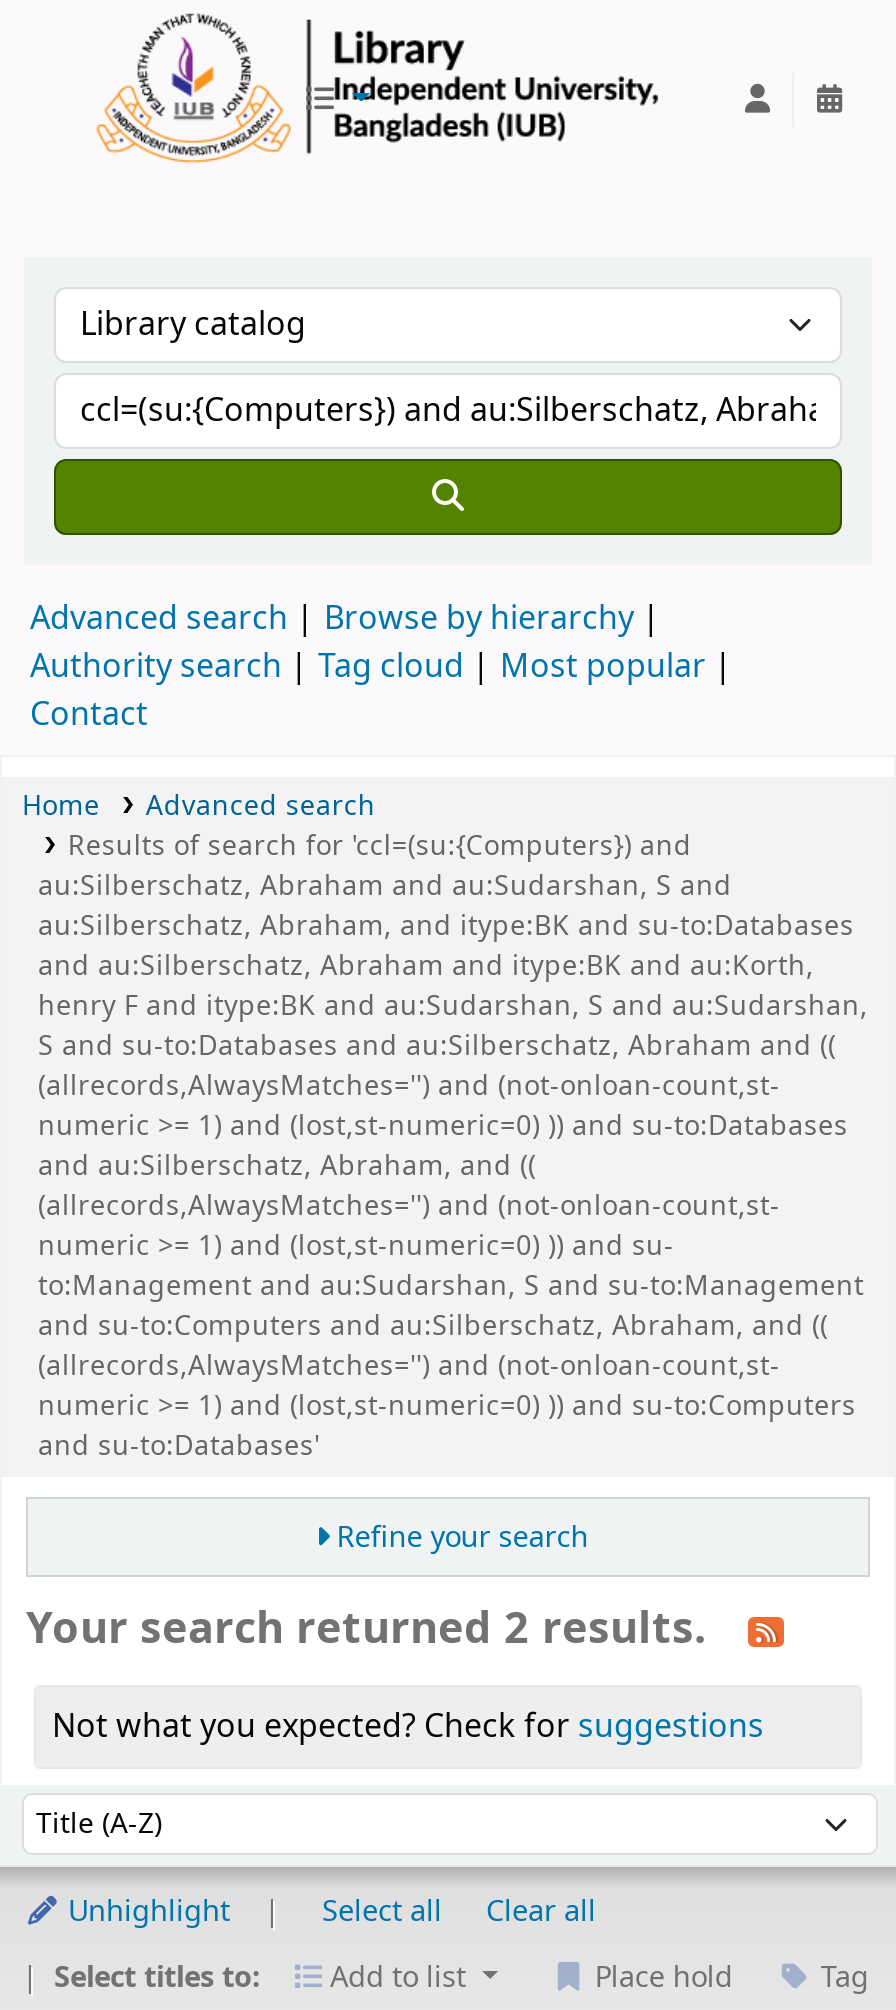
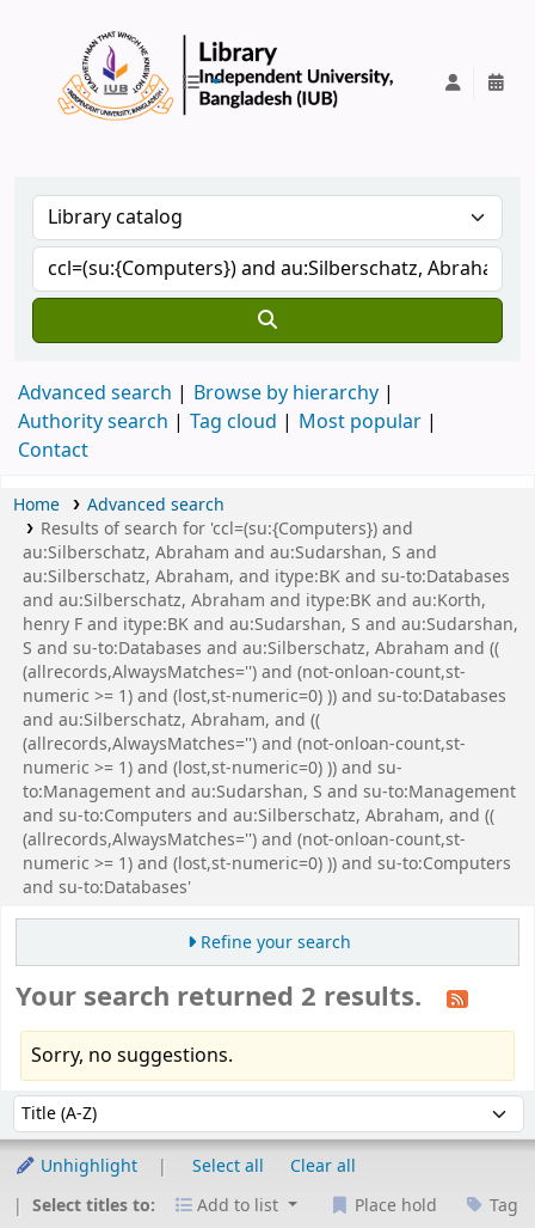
[52,1703,764,1751] Not what you expected? Check for suggestions -> [31,1042,233,1070] Sorry, no suggestions.

